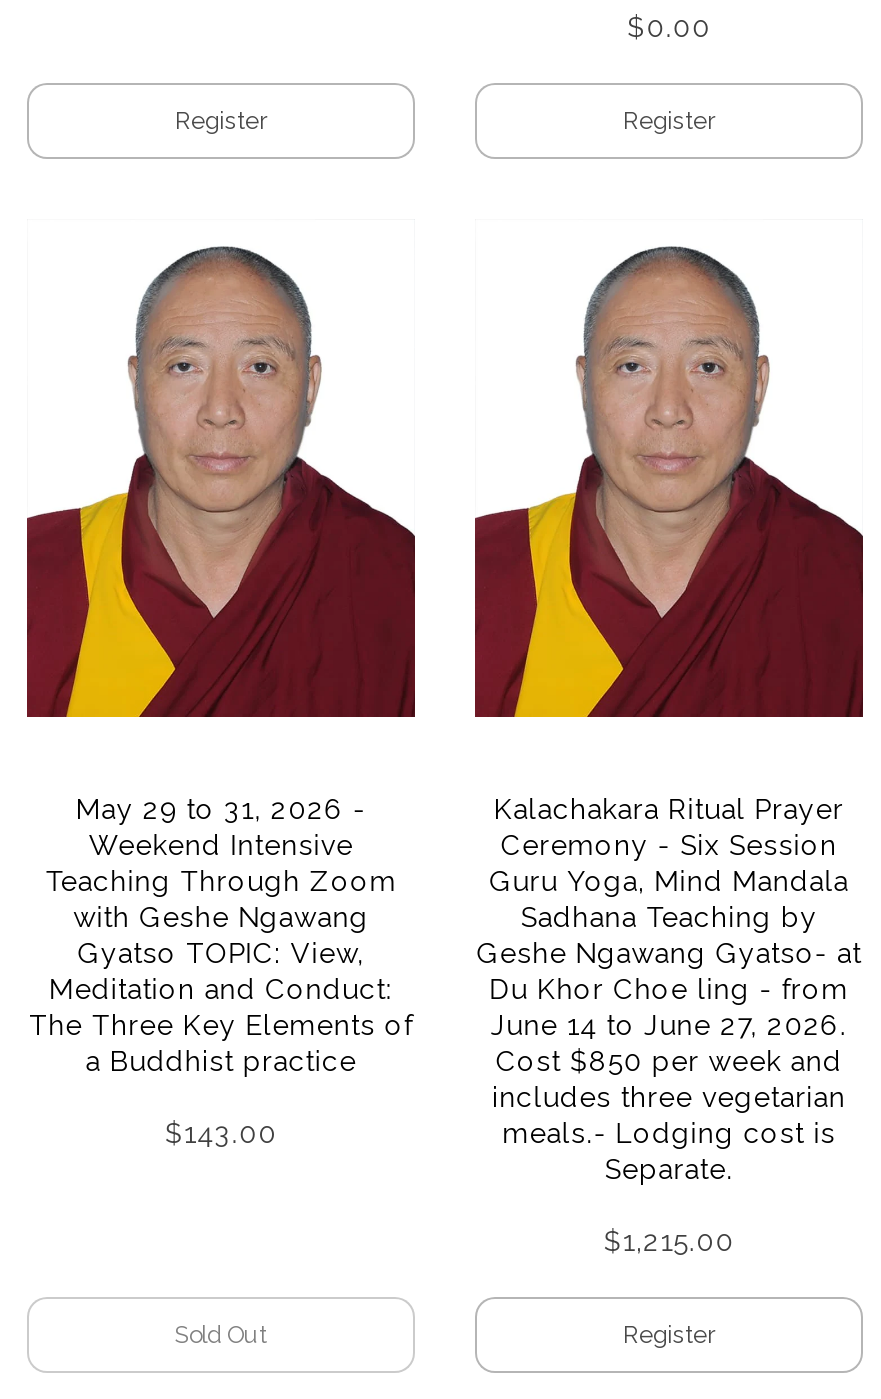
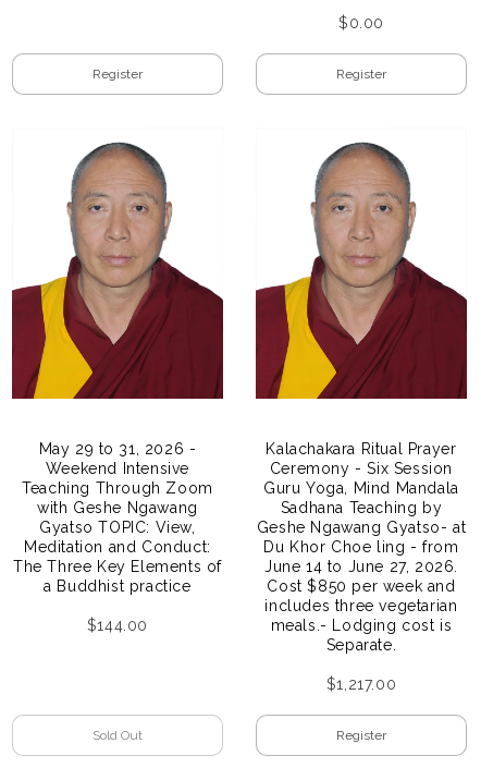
[165,1118,277,1150] $143.00 -> [87,617,148,634] $144.00
[604,1226,734,1258] $1,215.00 -> [326,676,396,693] $1,217.00

